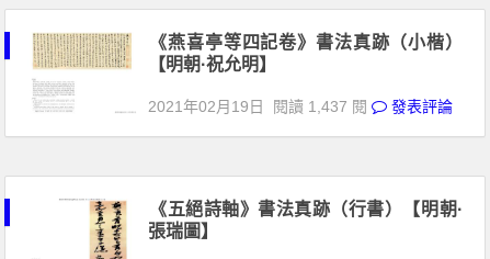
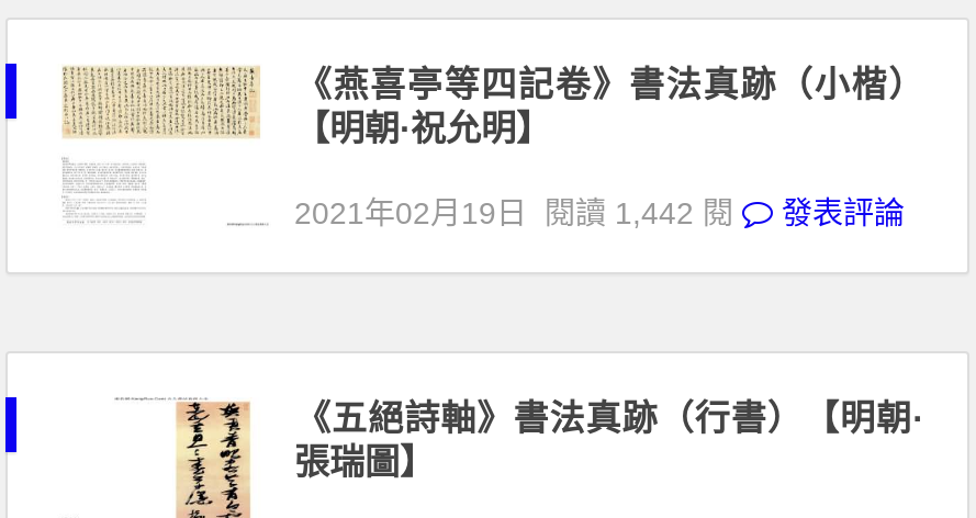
[149,98,368,115] 2021年02月19日 閱讀 1,437 閱 -> [294,195,733,230] 2021年02月19日 閱讀 1,442 閱

